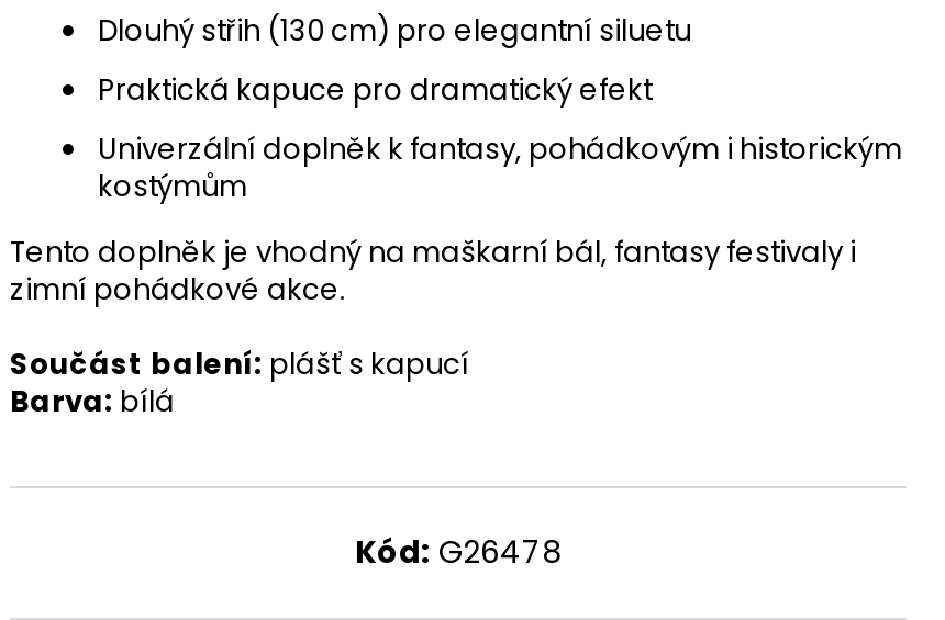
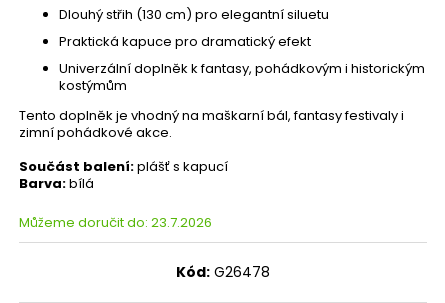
none -> [19,213,212,232] Můžeme doručit do: 23.7.2026

